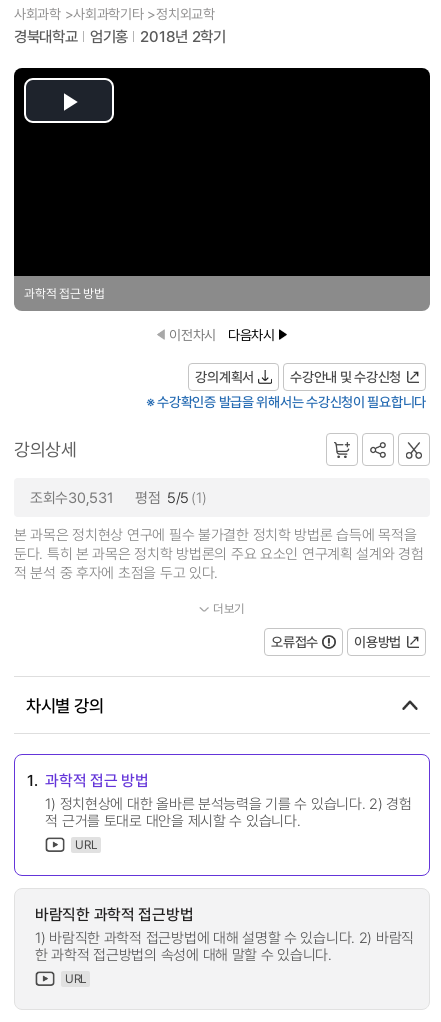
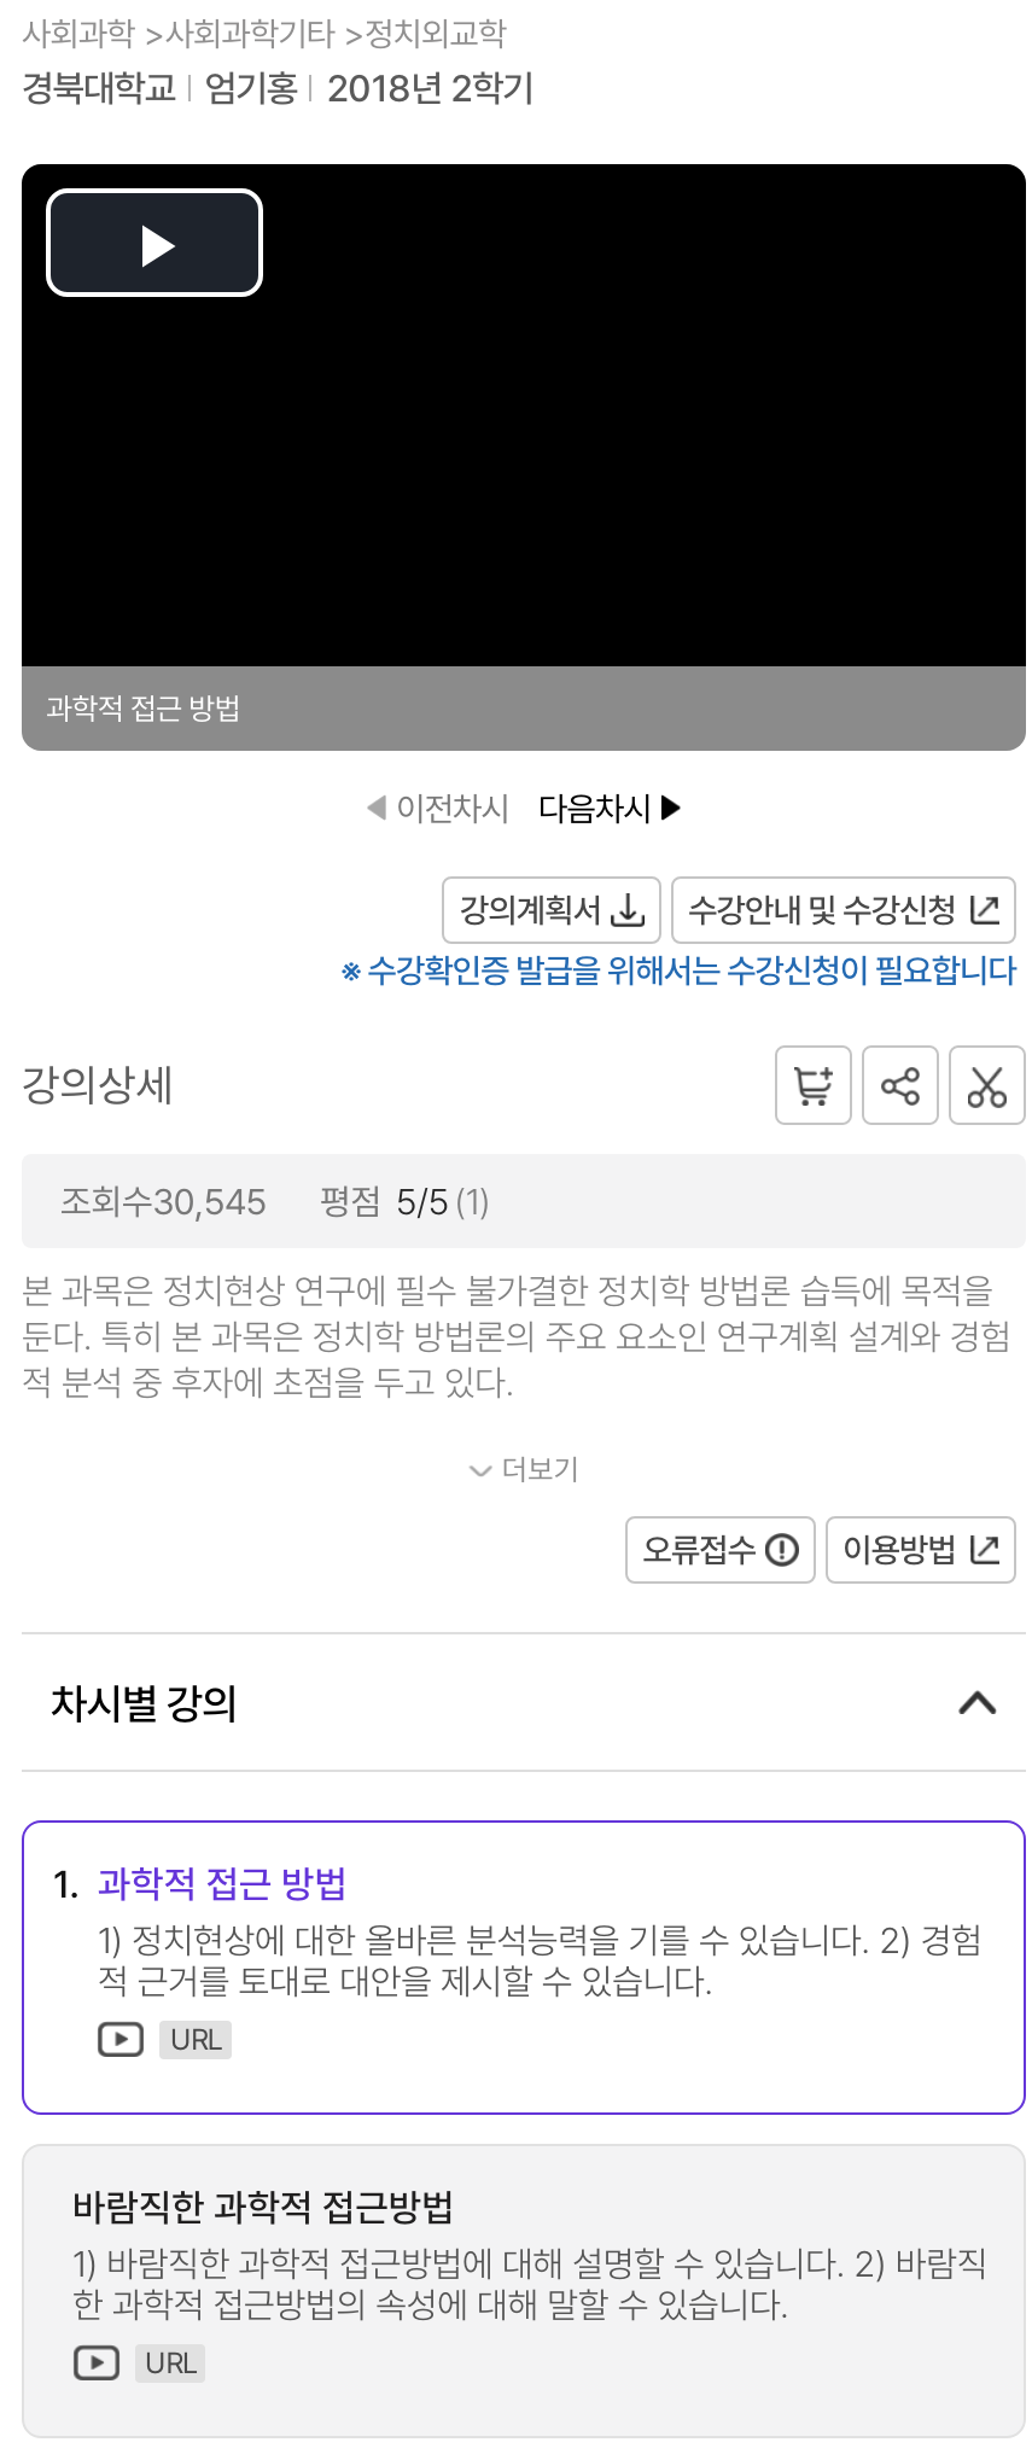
[30,487,206,507] 조회수30,531 평점 5/5 (1) -> [60,1175,491,1224] 조회수30,545 평점 5/5 (1)

